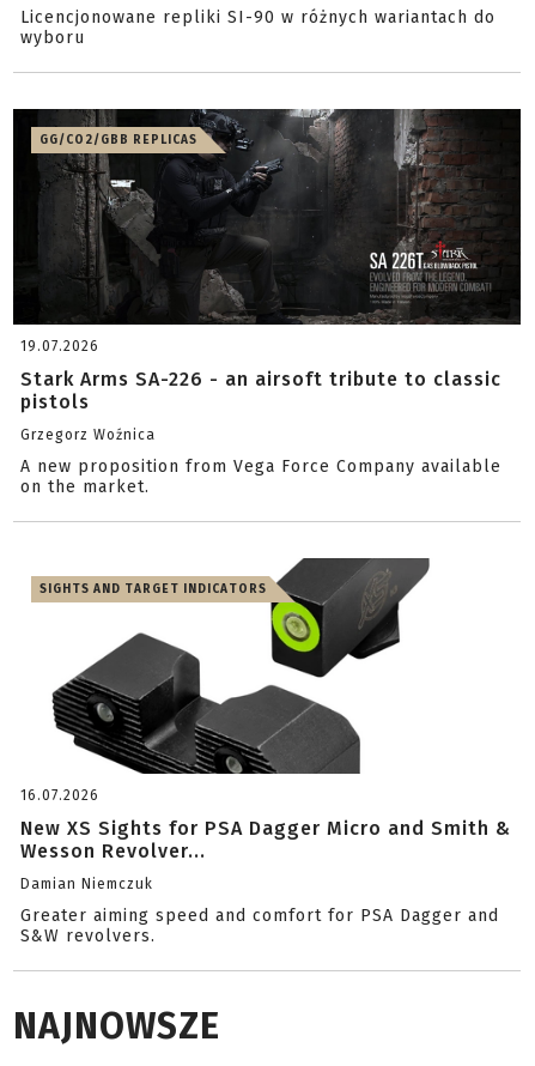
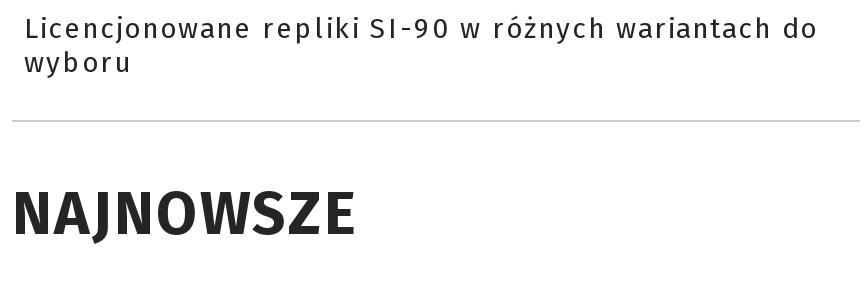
[12,108,522,326] [image] | GG/CO2/GBB REPLICAS -> none
[20,338,501,498] 19.07.2026 | Stark Arms SA-226 - an airsoft tribute to classic | pistols | Grzegorz Woźnica | A new proposition from Vega Force Company available | on the market. -> none
[39,557,431,775] [image] | SIGHTS AND TARGET INDICATORS -> none
[20,787,511,947] 16.07.2026 | New XS Sights for PSA Dagger Micro and Smith & | Wesson Revolver... | Damian Niemczuk | Greater aiming speed and comfort for PSA Dagger and | S&W revolvers. -> none

